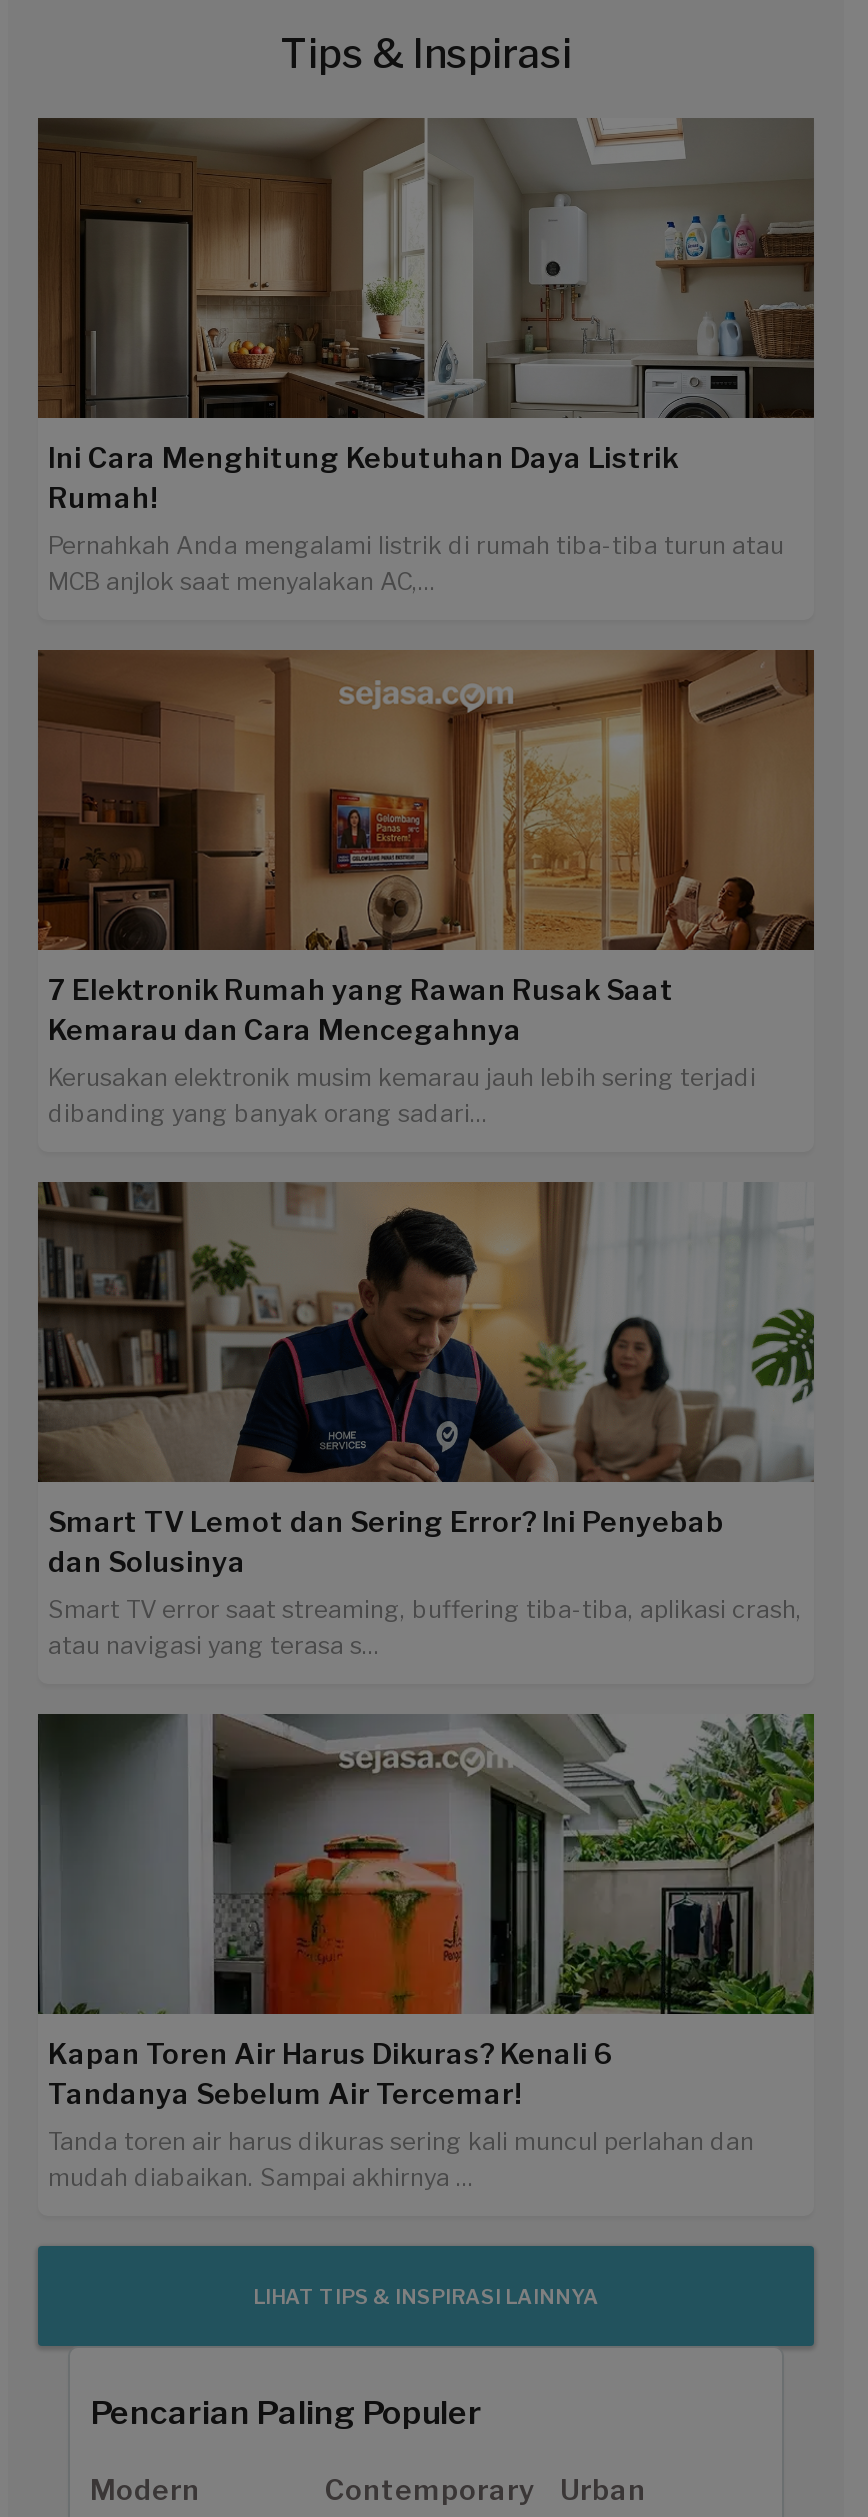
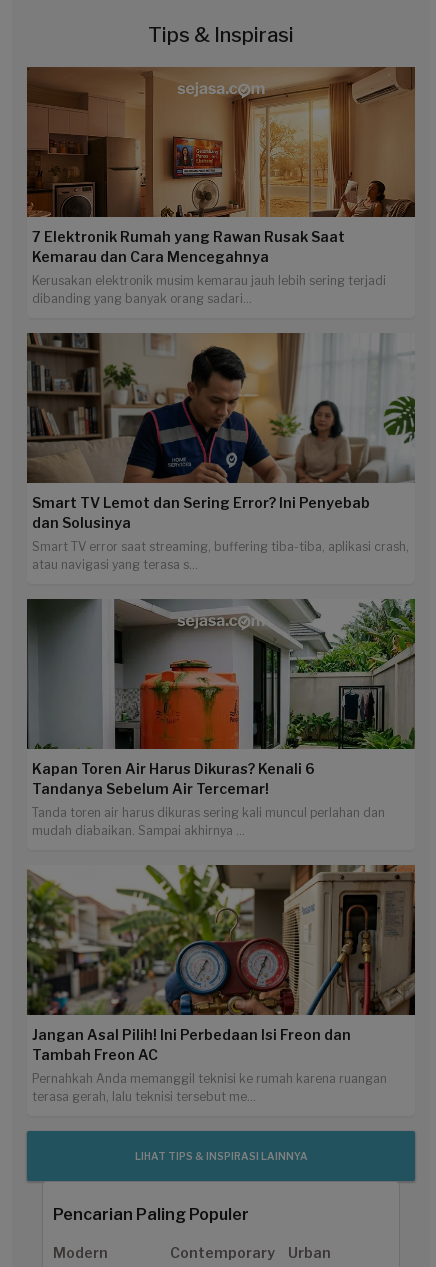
[36,118,816,595] [image] | Ini Cara Menghitung Kebutuhan Daya Listrik | Rumah! | Pernahkah Anda mengalami listrik di rumah tiba-tiba turun atau | MCB anjlok saat menyalakan AC,... -> none
moved [36,648,816,2191] -> [26,66,416,838]: [image] | 7 Elektronik Rumah yang Rawan Rusak Saat | Kemarau dan Cara Mencegahnya | ... | Tanda toren air harus dikuras sering kali muncul perlahan dan | mudah diabaikan. Sampai akhirnya ...
none -> [26,864,416,1104] [image] | Jangan Asal Pilih! Ini Perbedaan Isi Freon dan | Tambah Freon AC | Pernahkah Anda memanggil teknisi ke rumah karena ruangan | terasa gerah, lalu teknisi tersebut me...

